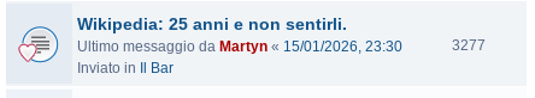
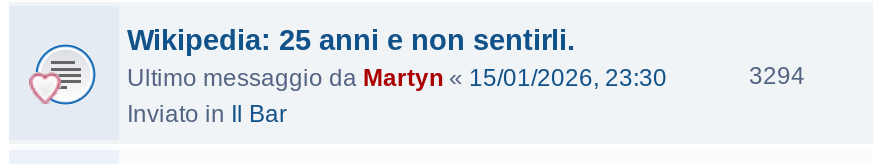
[452,36,494,54] 3277 V -> [749,60,819,90] 3294 V

